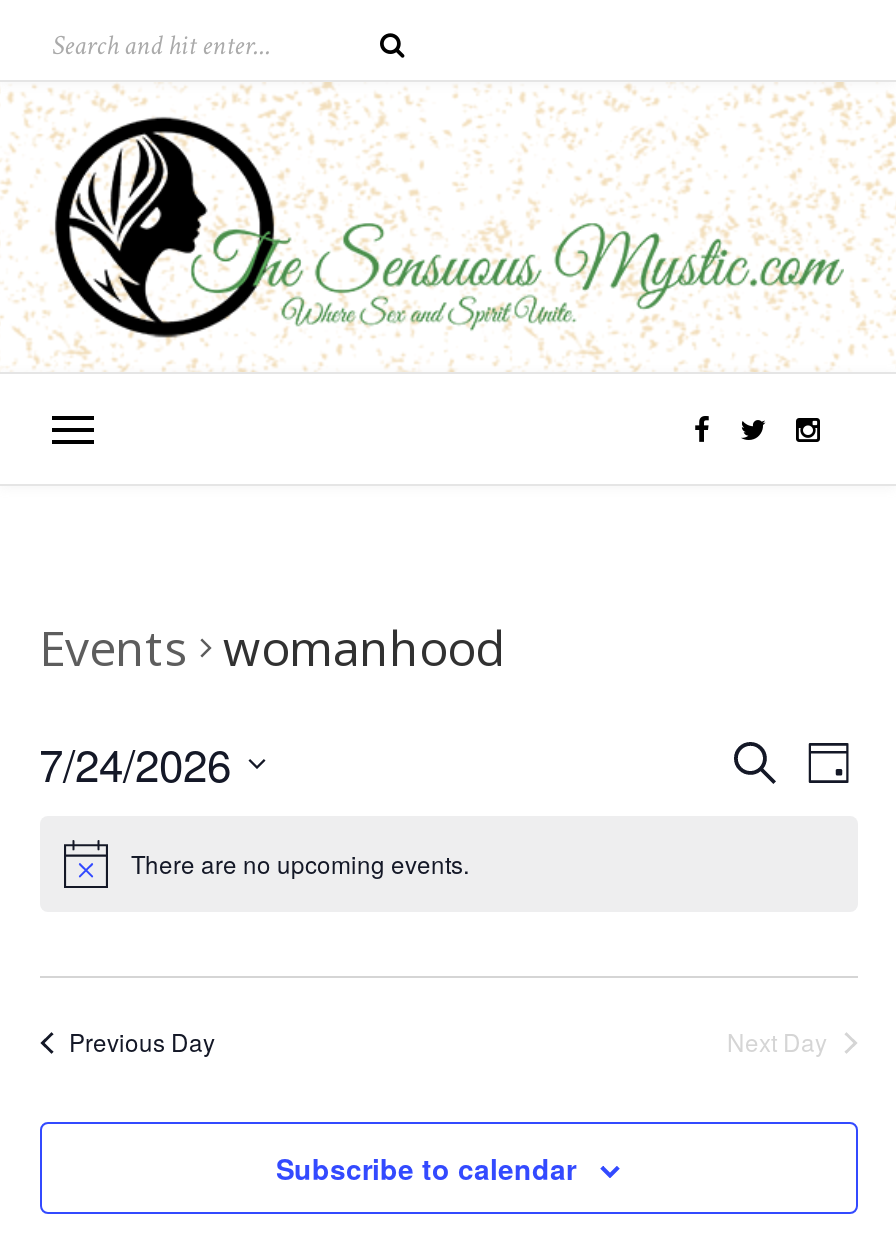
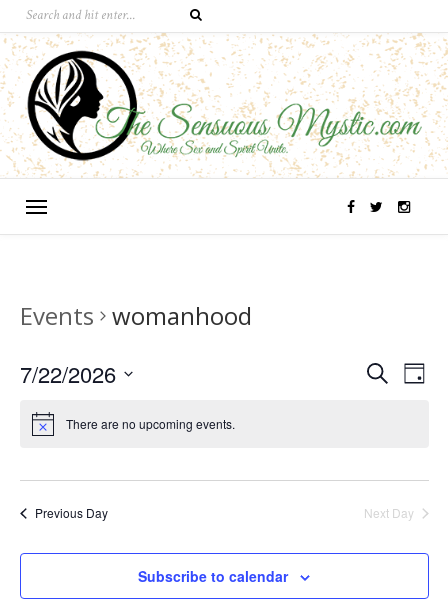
[39,732,231,794] 7/24/2026 -> [19,358,115,389] 7/22/2026

